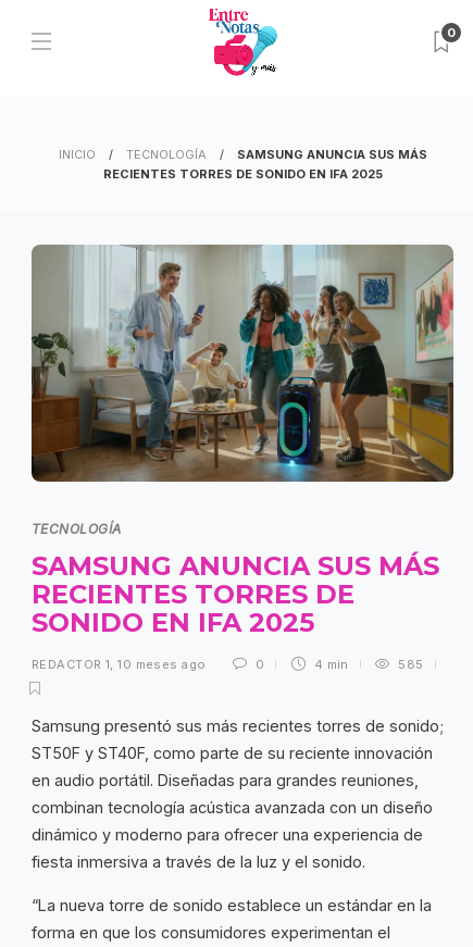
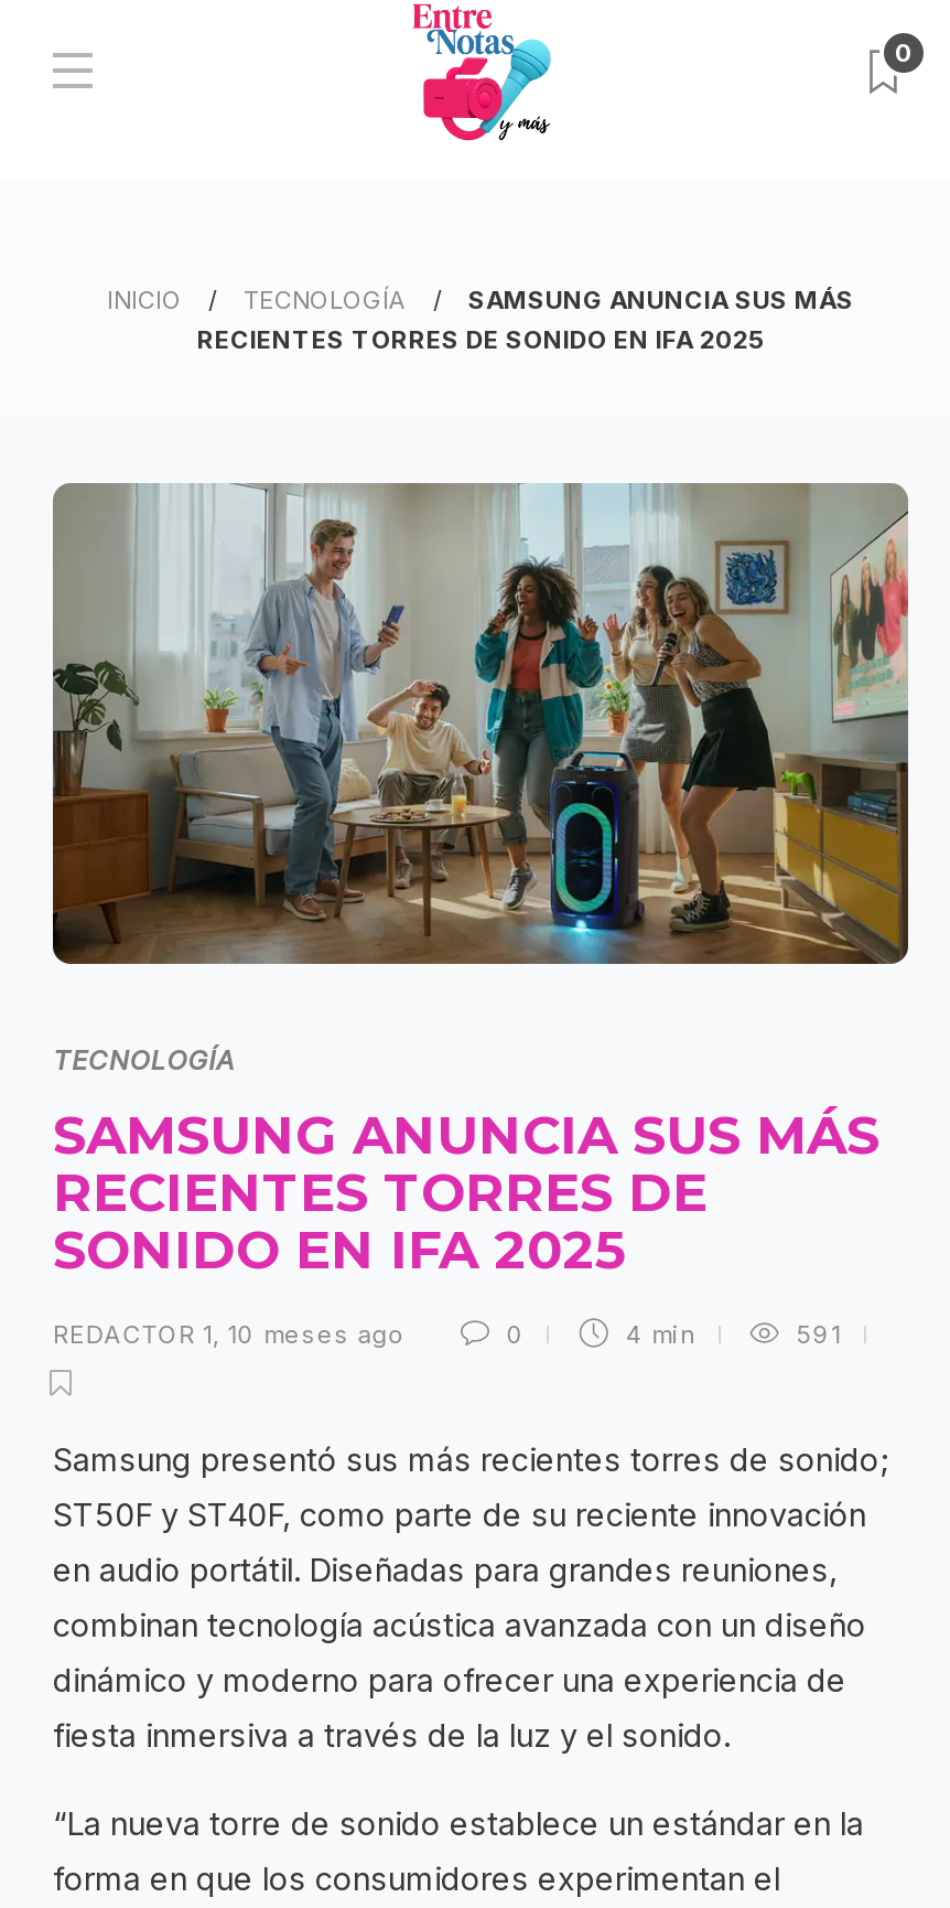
[394,657,424,672] 585 -> [789,1319,841,1350] 591

